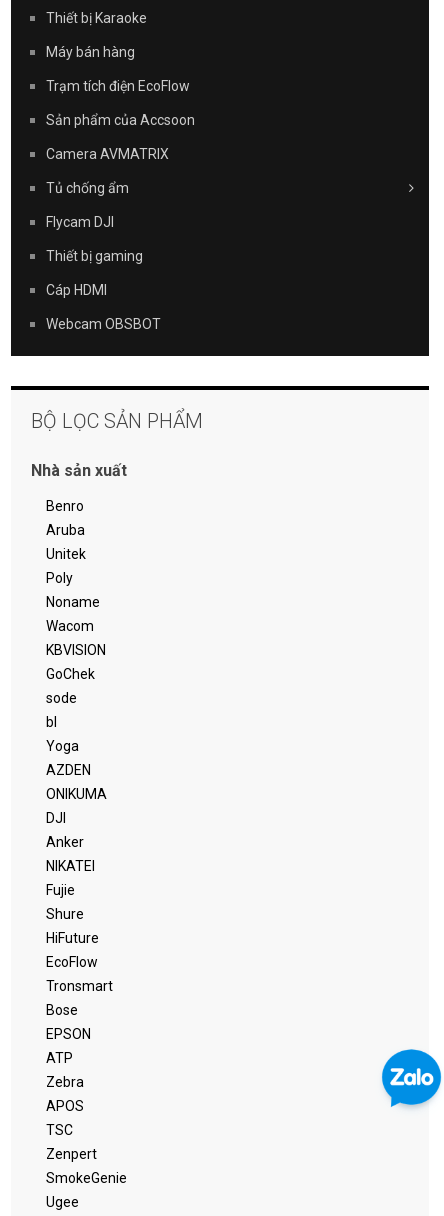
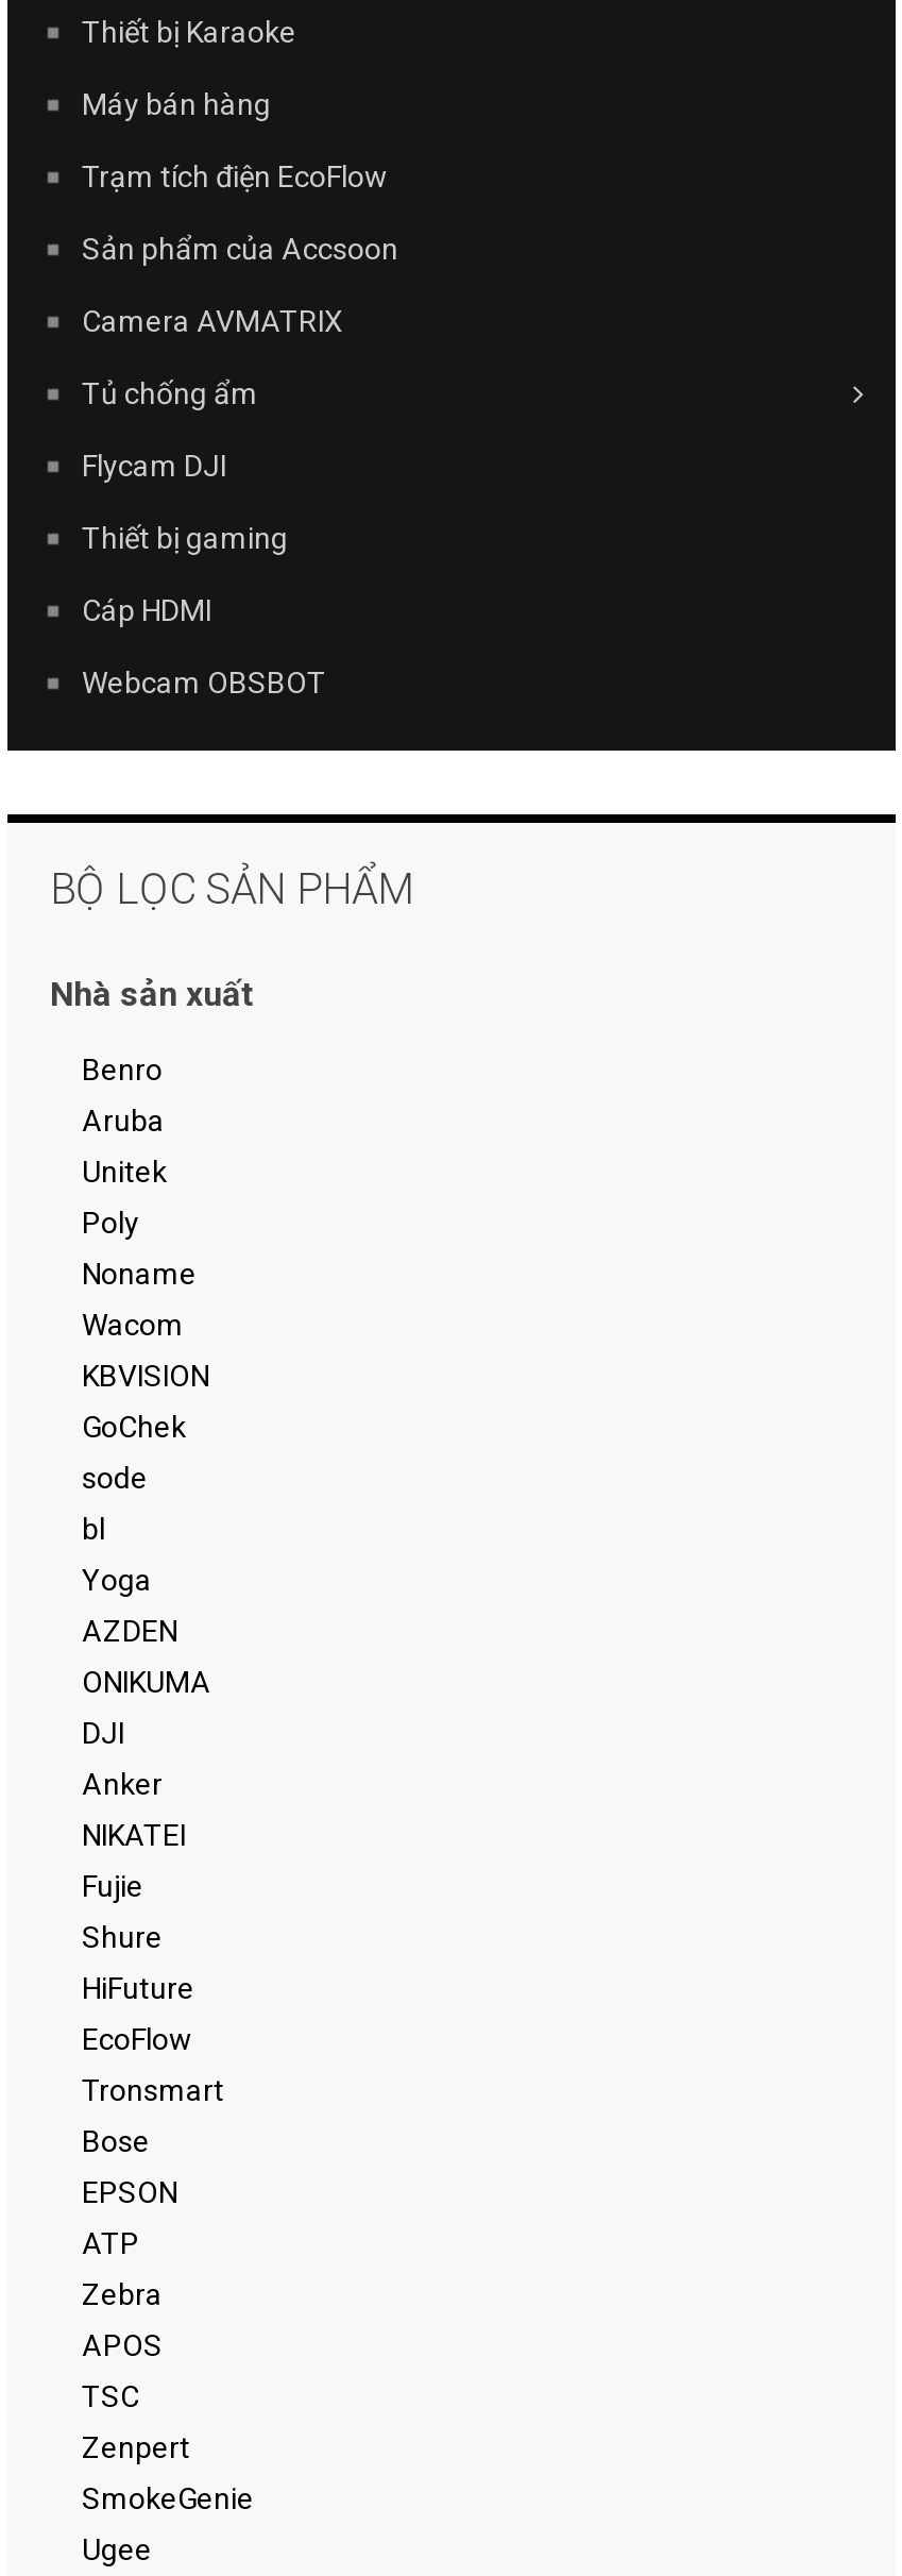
[381,1048,441,1108] [image] -> none

